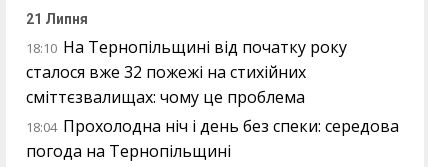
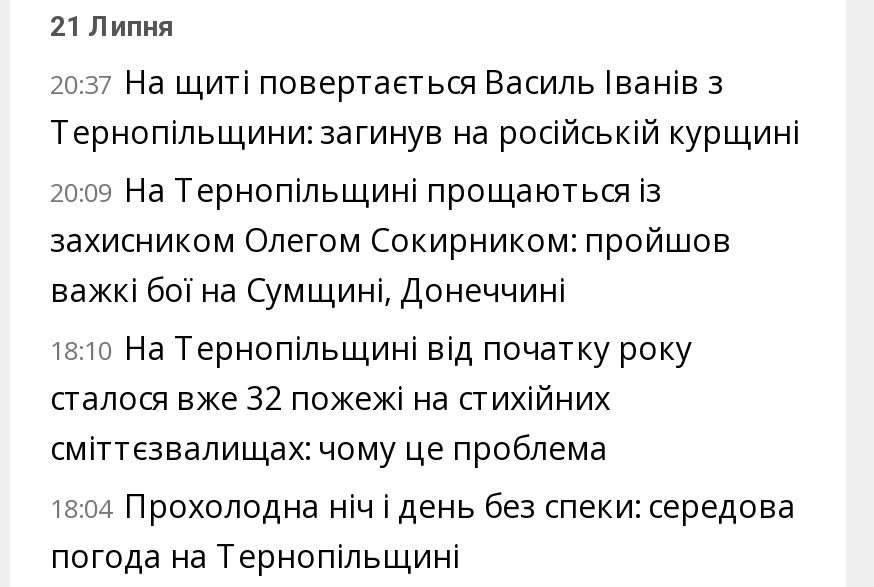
none -> [50,60,800,312] 20:37 На щиті повертається Василь Іванів з | Тернопільщини: загинув на російській курщині | 20:09 На Тернопільщині прощаються із | захисником Олегом Сокирником: пройшов | важкі бої на Сумщині, Донеччині

